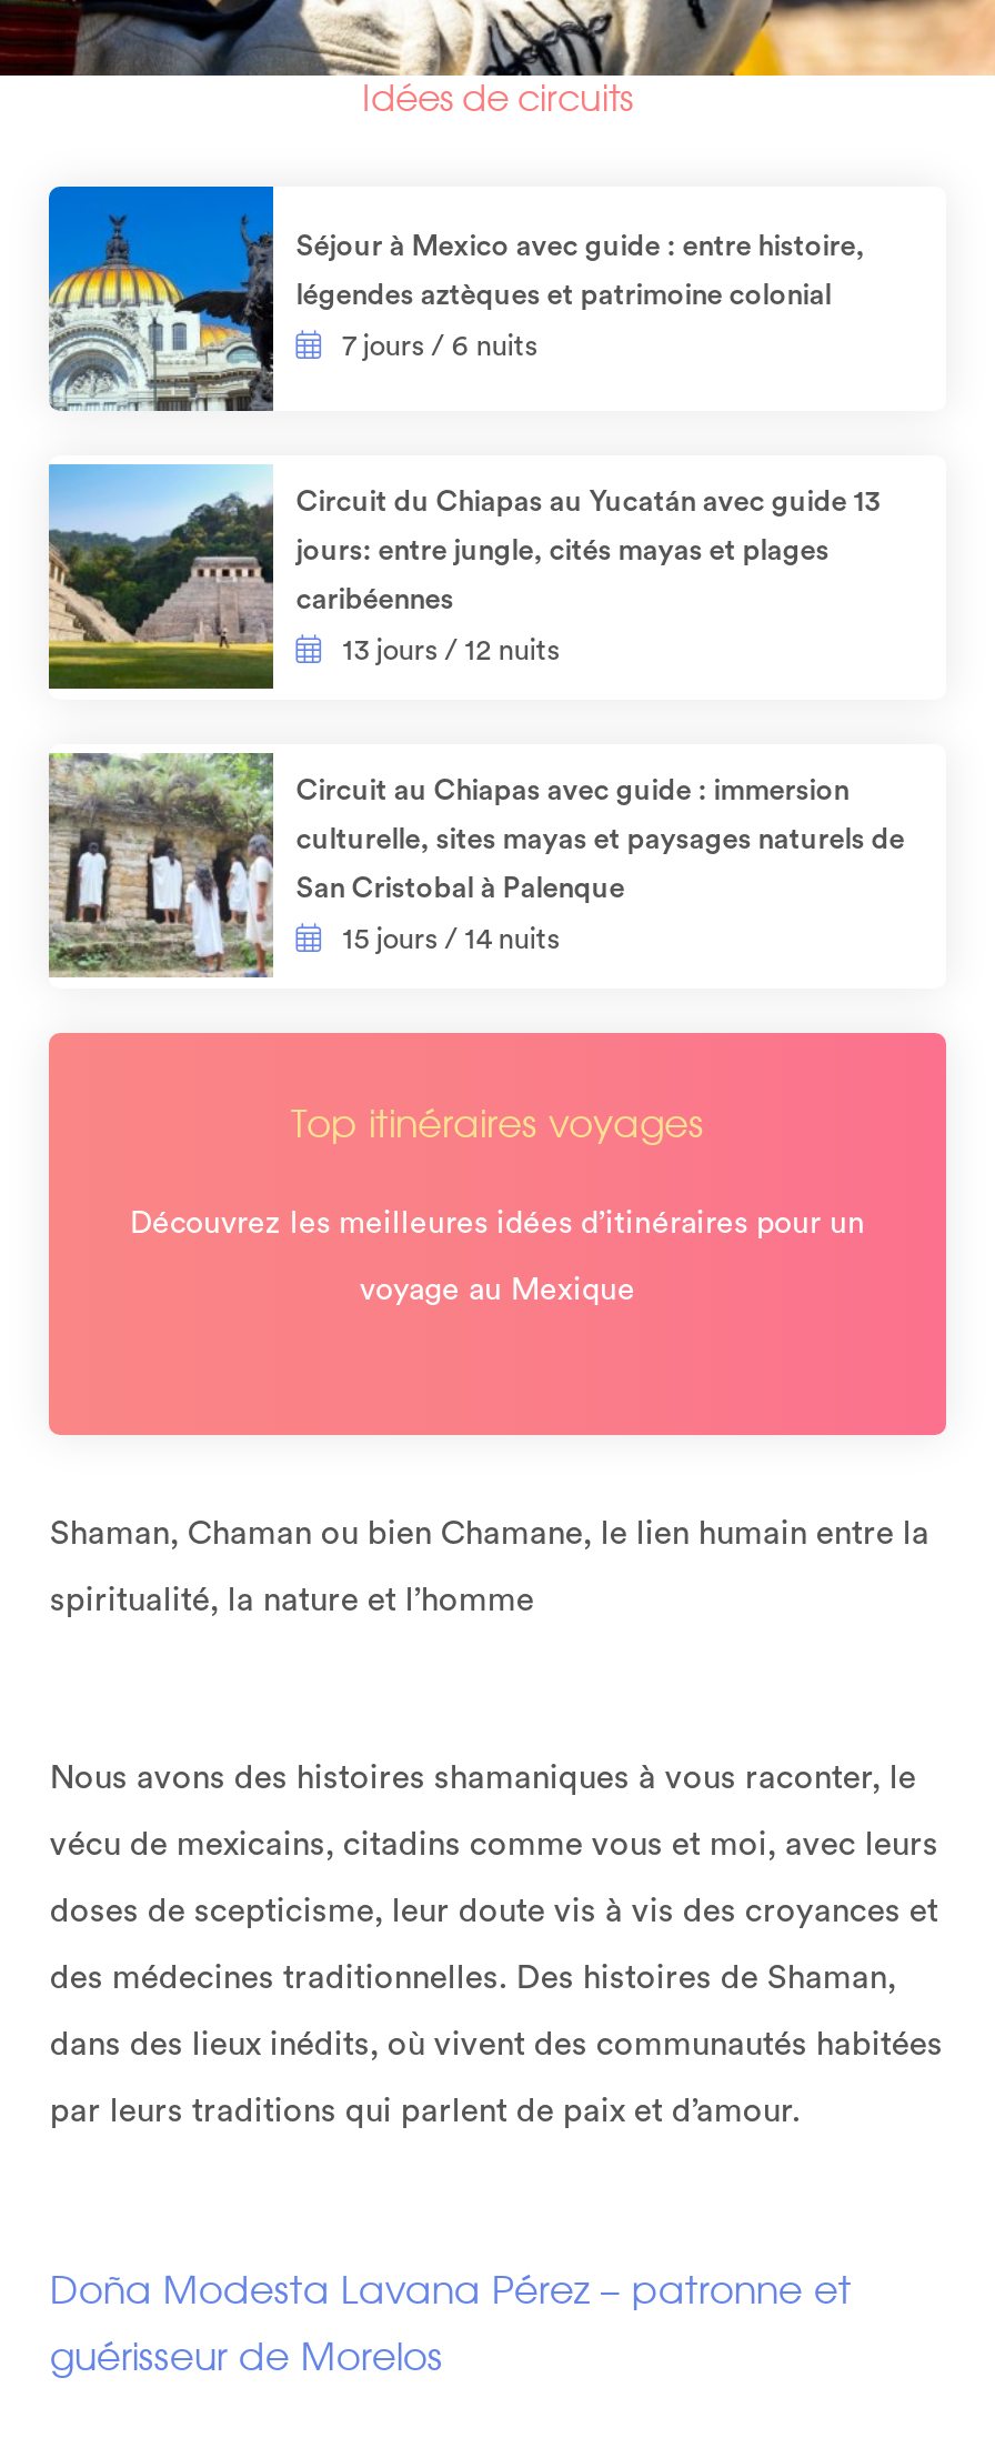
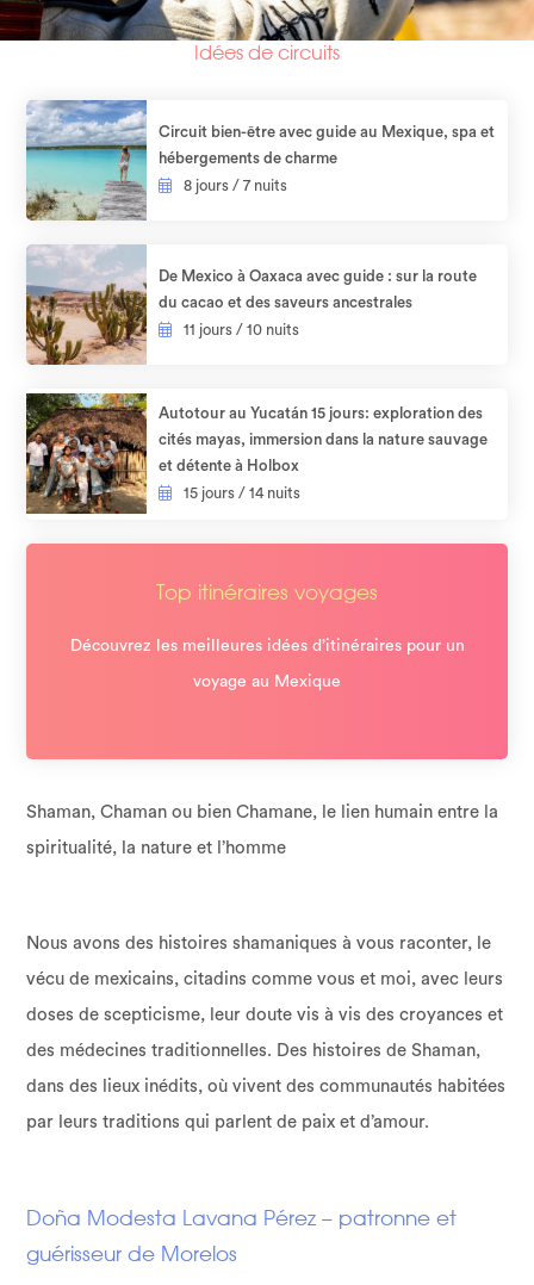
[47,184,864,411] [image] | Séjour à Mexico avec guide : entre histoire, | légendes aztèques et patrimoine colonial | 7 jours / 6 nuits -> [25,99,495,222] [image] | Circuit bien-être avec guide au Mexique, spa et | hébergements de charme | 8 jours / 7 nuits
[47,462,880,691] [image] | Circuit du Chiapas au Yucatán avec guide 13 | jours: entre jungle, cités mayas et plages | caribéennes | 13 jours / 12 nuits -> [26,244,477,366] [image] | De Mexico à Oaxaca avec guide : sur la route | du cacao et des saveurs ancestrales | 11 jours / 10 nuits
[49,753,904,980] [image] | Circuit au Chiapas avec guide : immersion | culturelle, sites mayas et paysages naturels de | San Cristobal à Palenque -> [26,392,488,515] [image] | Autotour au Yucatán 15 jours: exploration des | cités mayas, immersion dans la nature sauvage | et détente à Holbox

